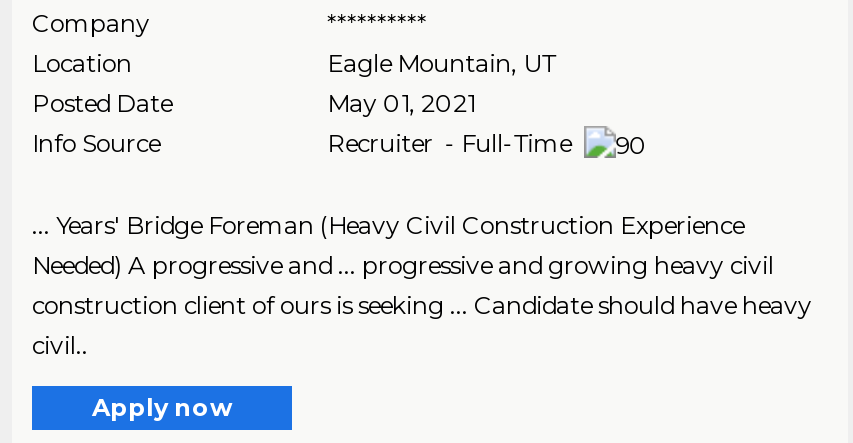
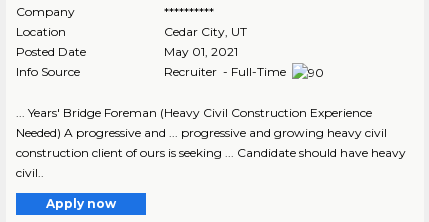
[327,48,555,78] Eagle Mountain, UT -> [164,24,247,39] Cedar City, UT

